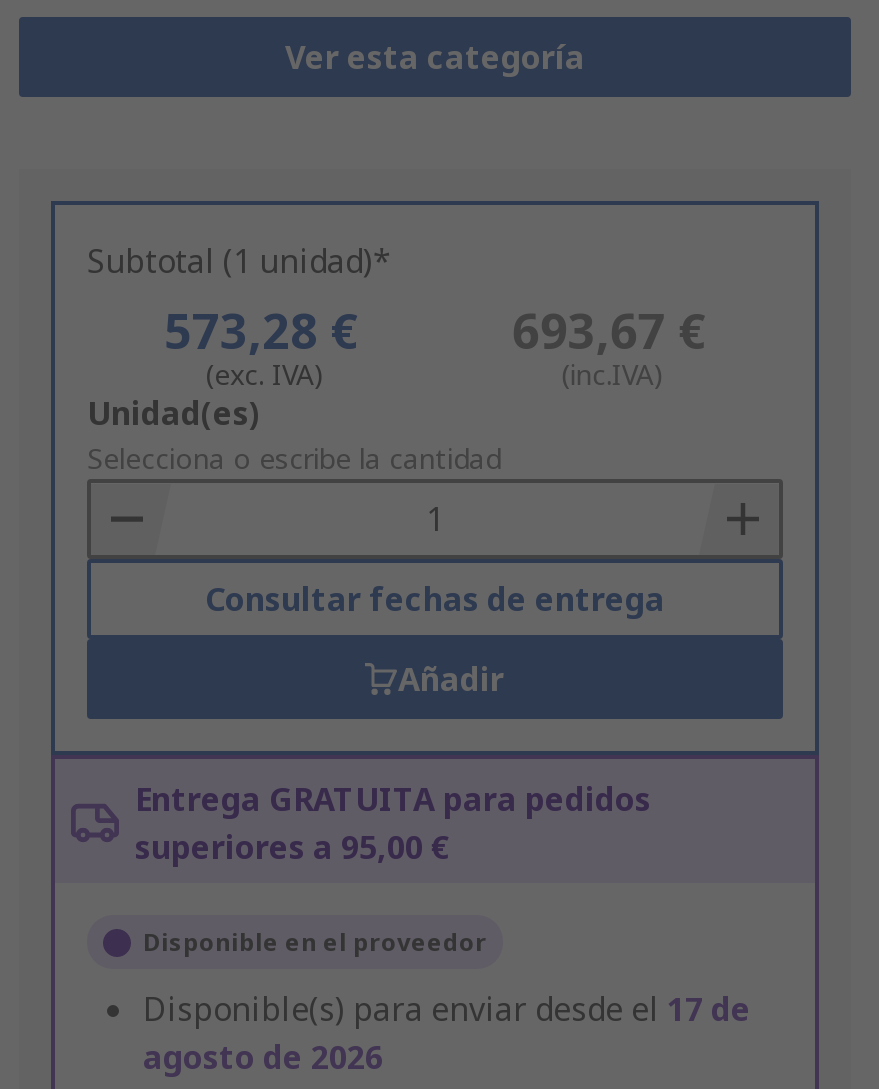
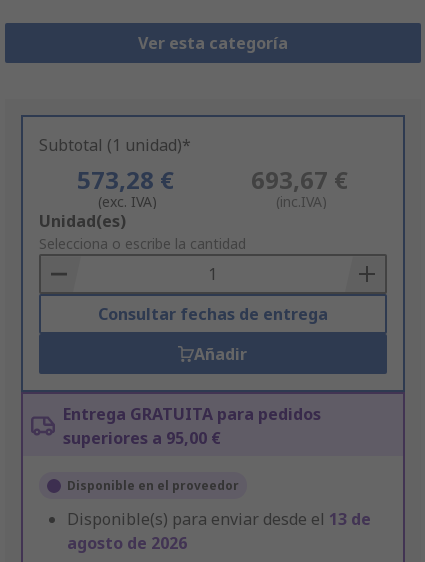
[143,988,751,1032] Disponible(s) para enviar desde el 17 de -> [67,508,371,530] Disponible(s) para enviar desde el 13 de

